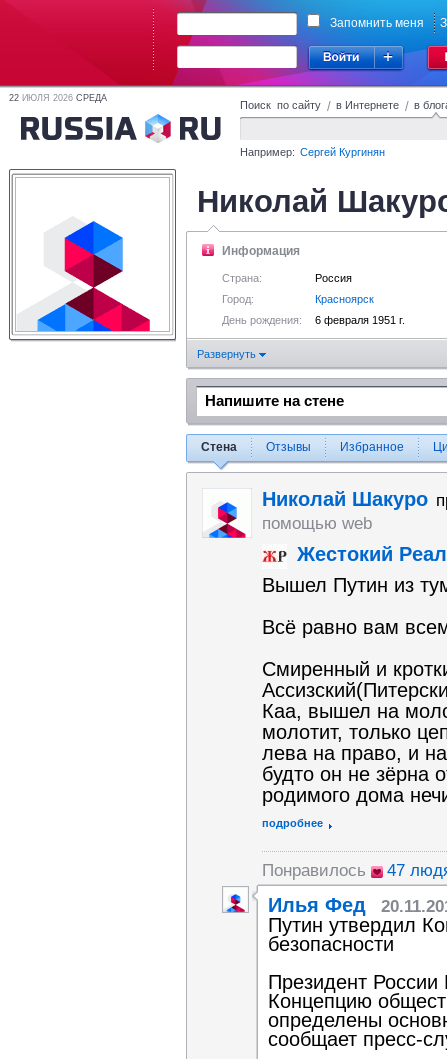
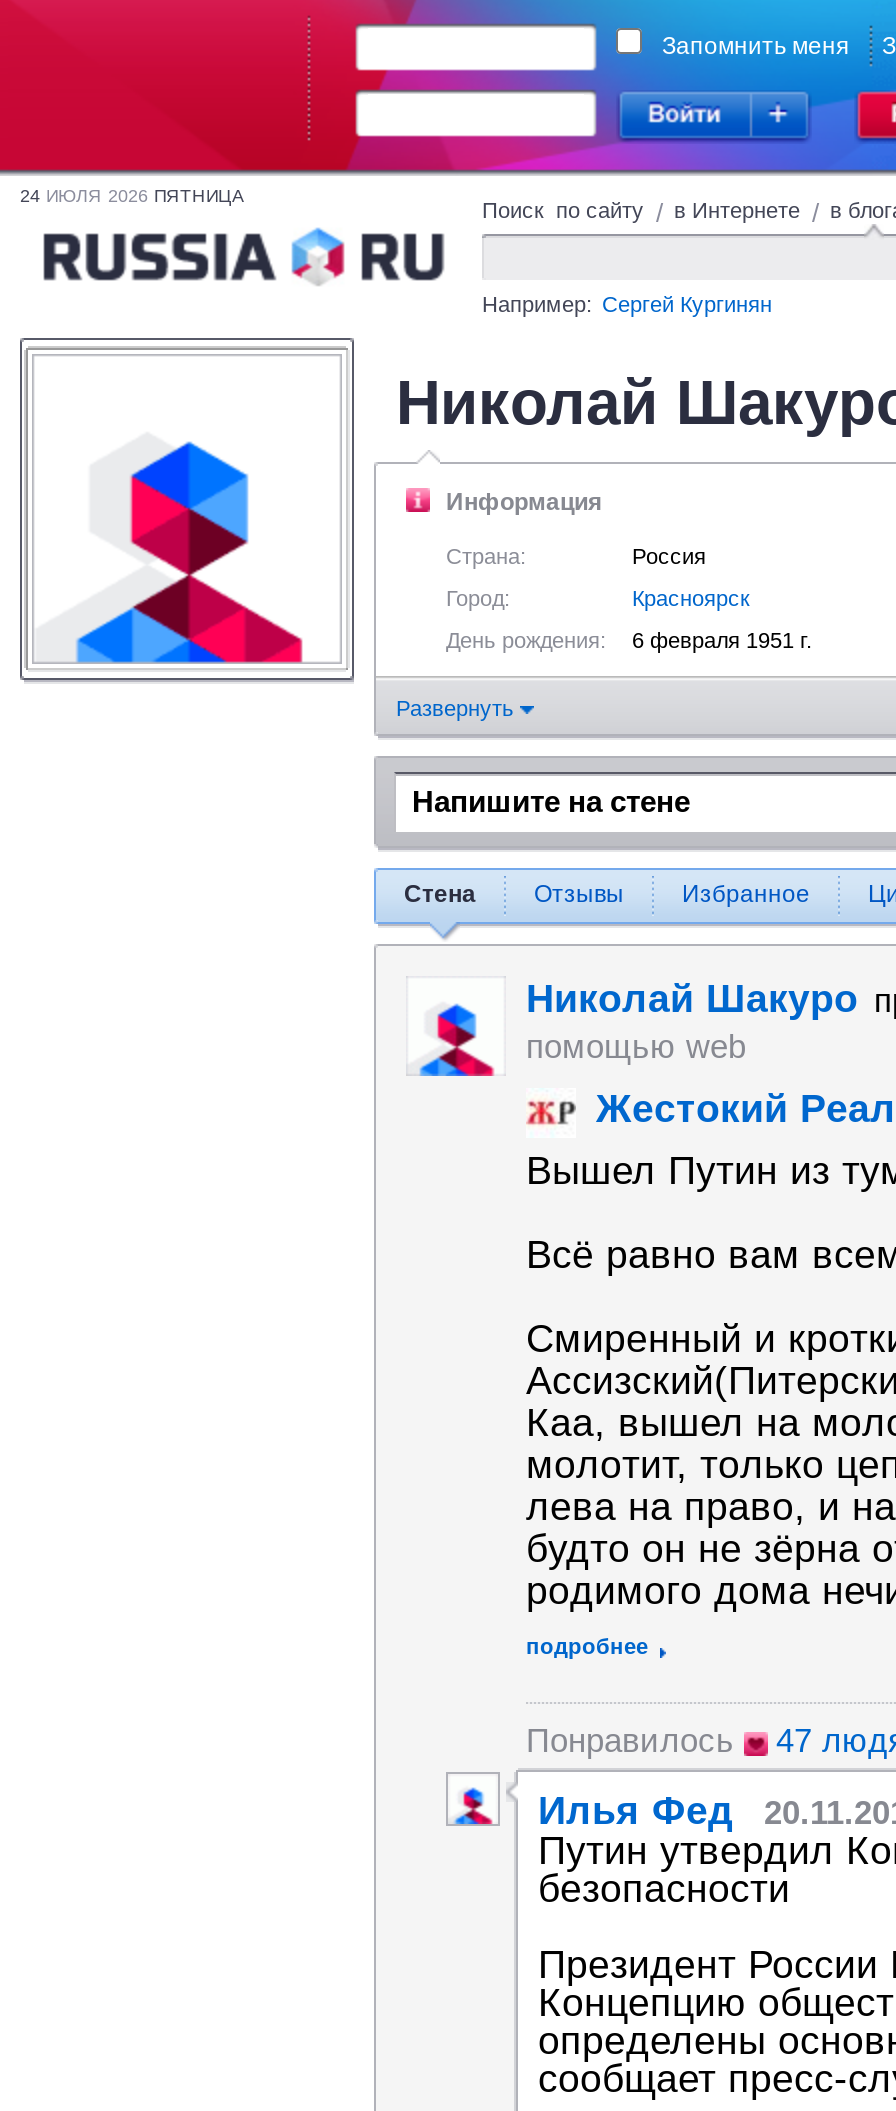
[9,93,107,103] 22 ИЮЛЯ 2026 СРЕДА -> [20,186,244,206] 24 ИЮЛЯ 2026 ПЯТНИЦА

